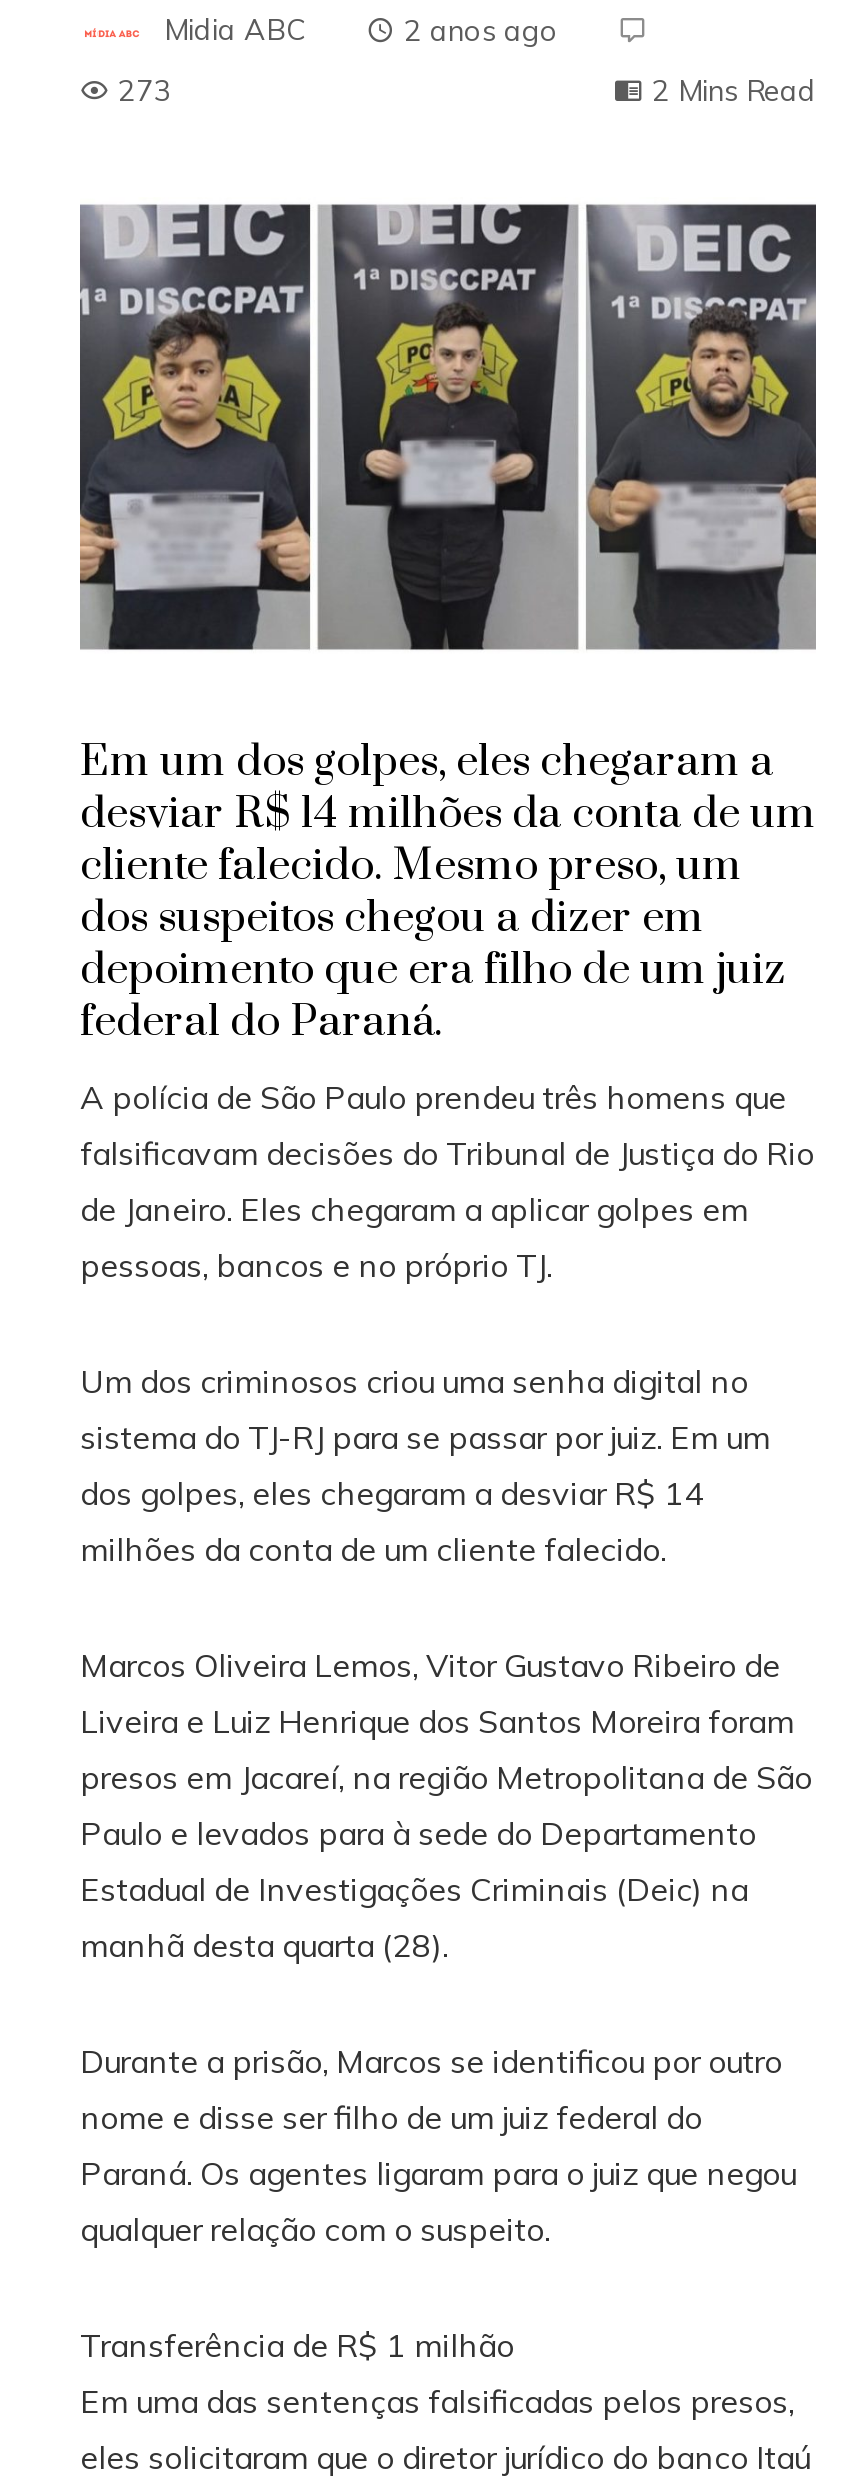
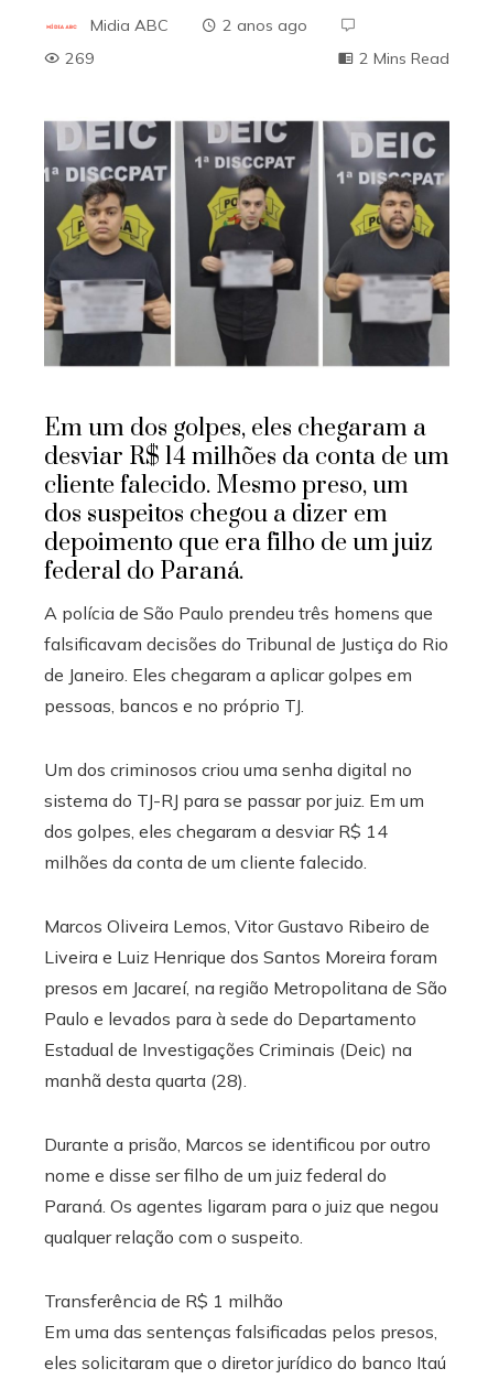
[118,73,172,109] 273 -> [65,49,95,68] 269

